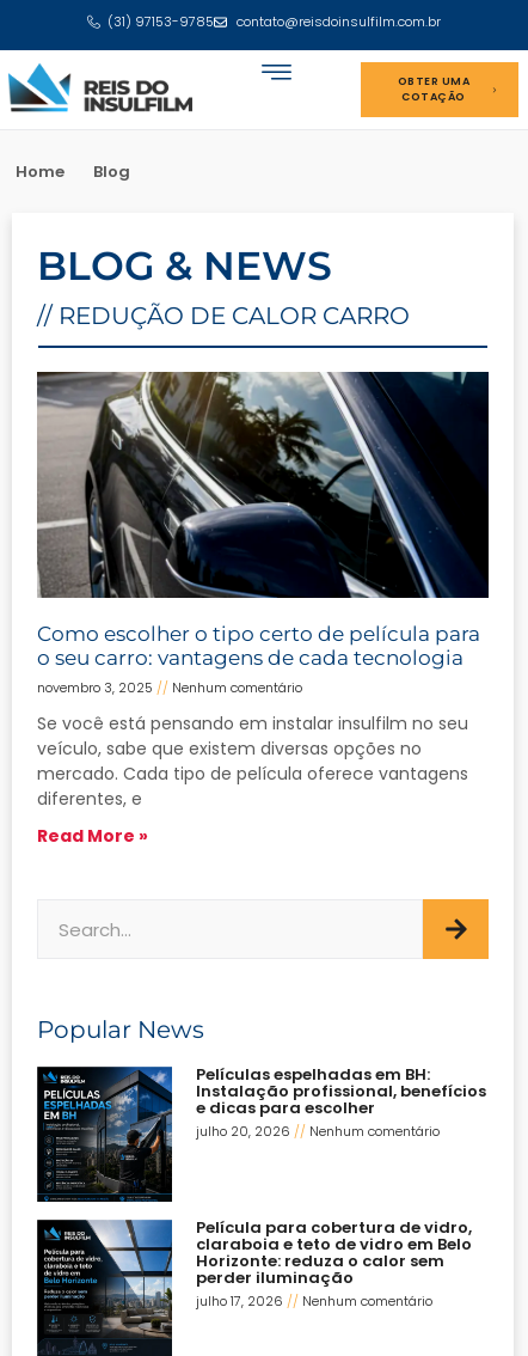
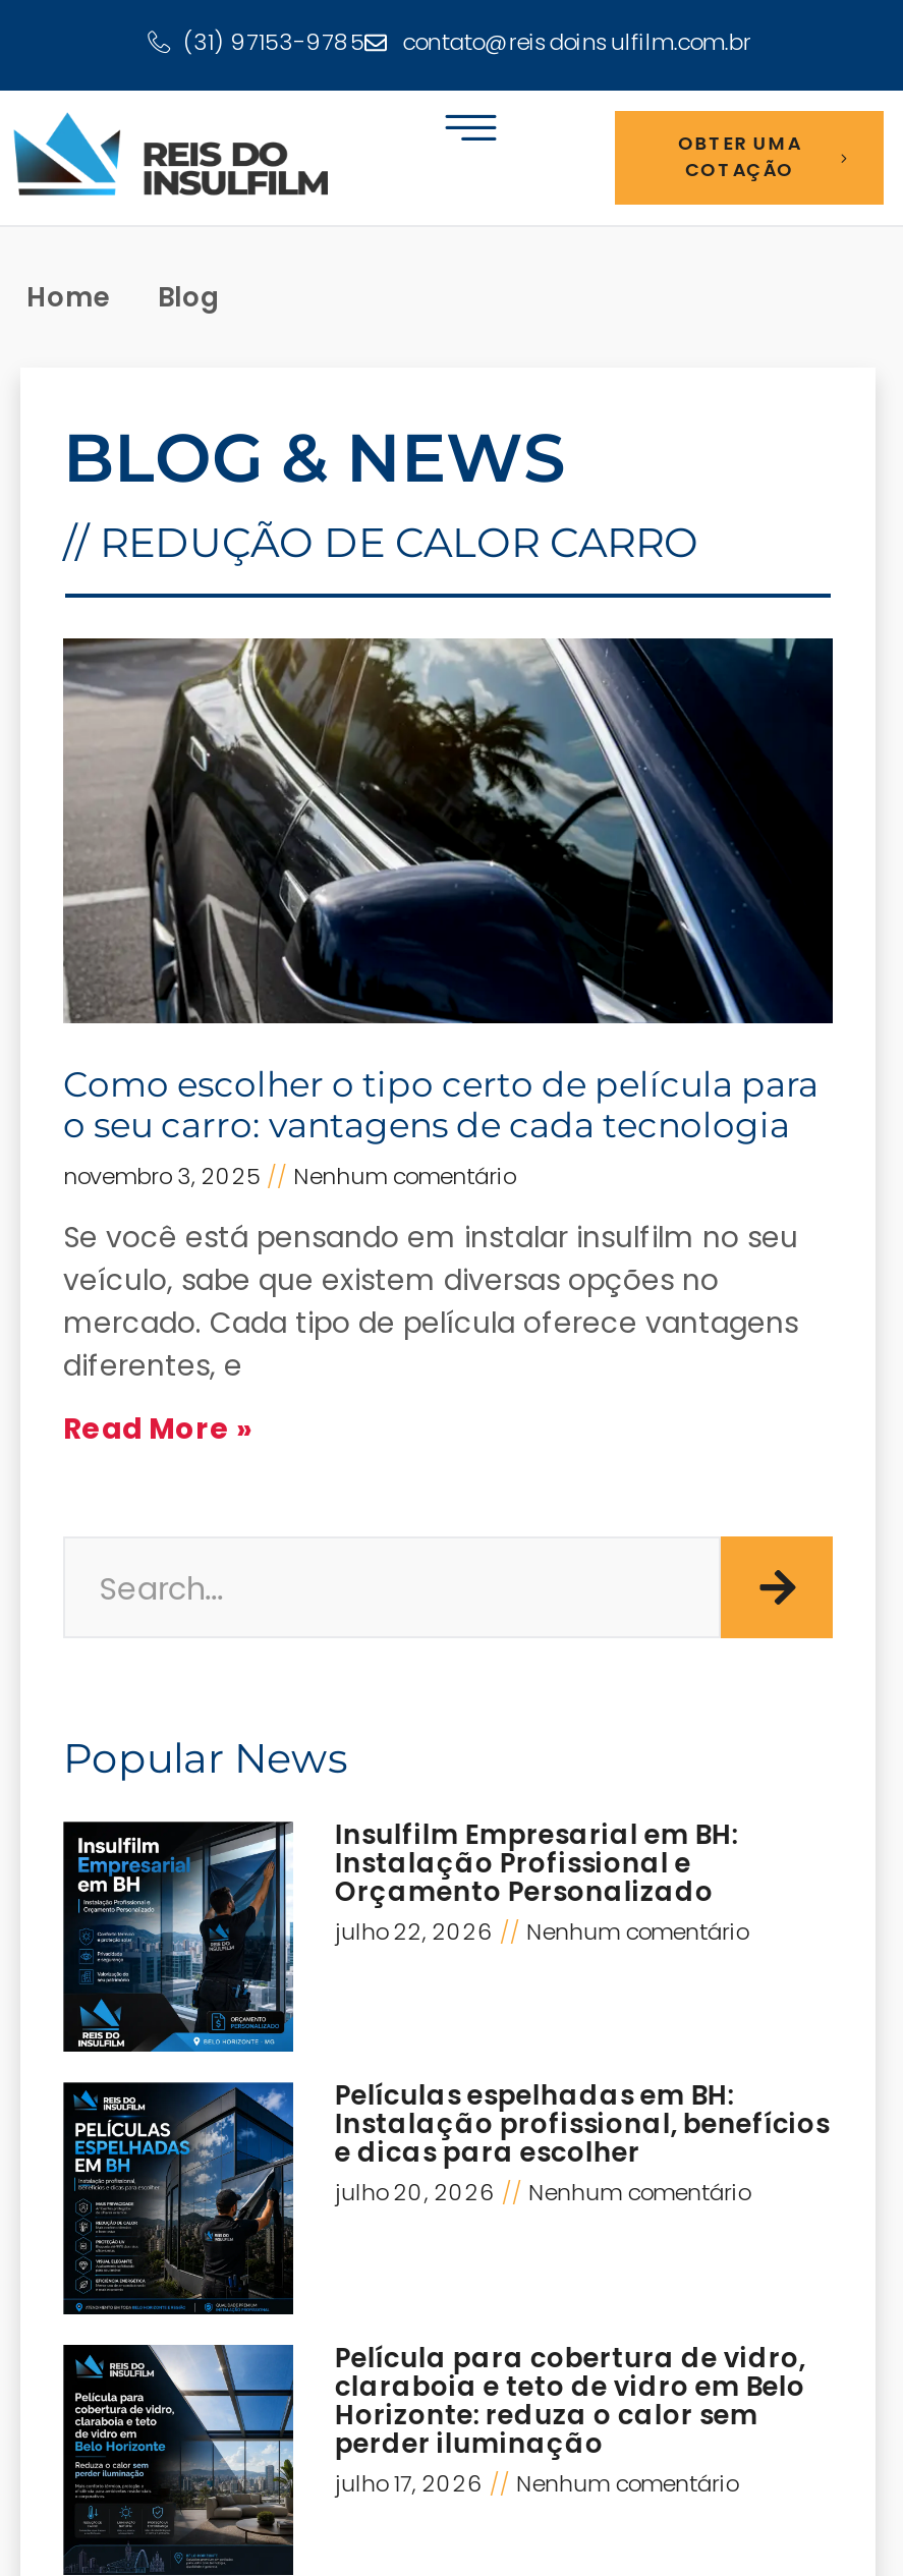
none -> [67,1815,748,2054] [image] | Insulfilm Empresarial em BH: | Instalação Profissional e | Orçamento Personalizado | julho 22, 2026 | Nenhum comentário

